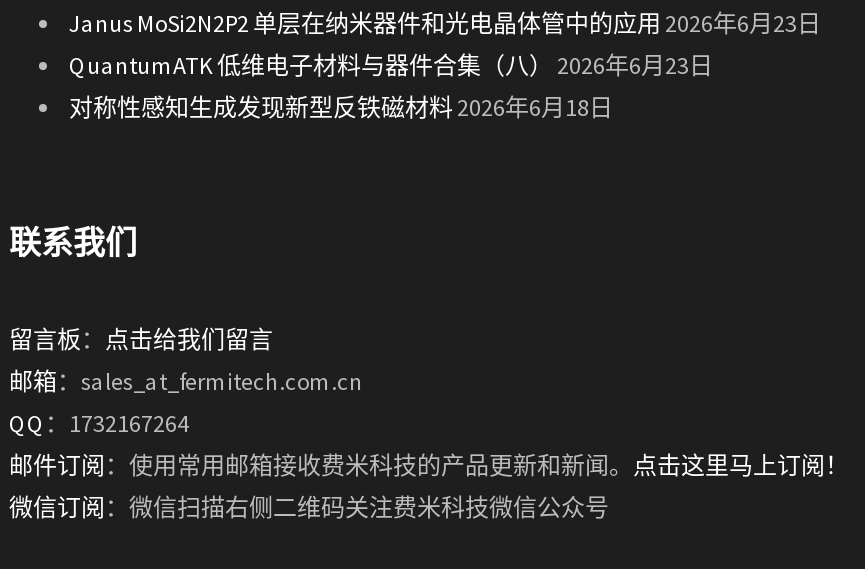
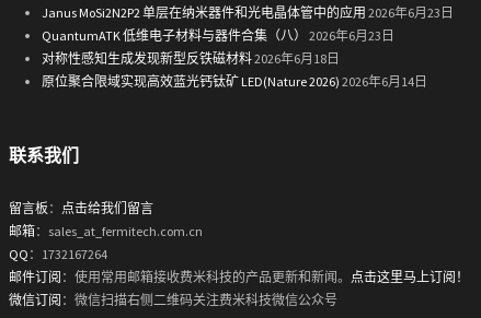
none -> [42,73,427,90] 原位聚合限域实现高效蓝光钙钛矿 LED(Nature 2026) 2026年6月14日

